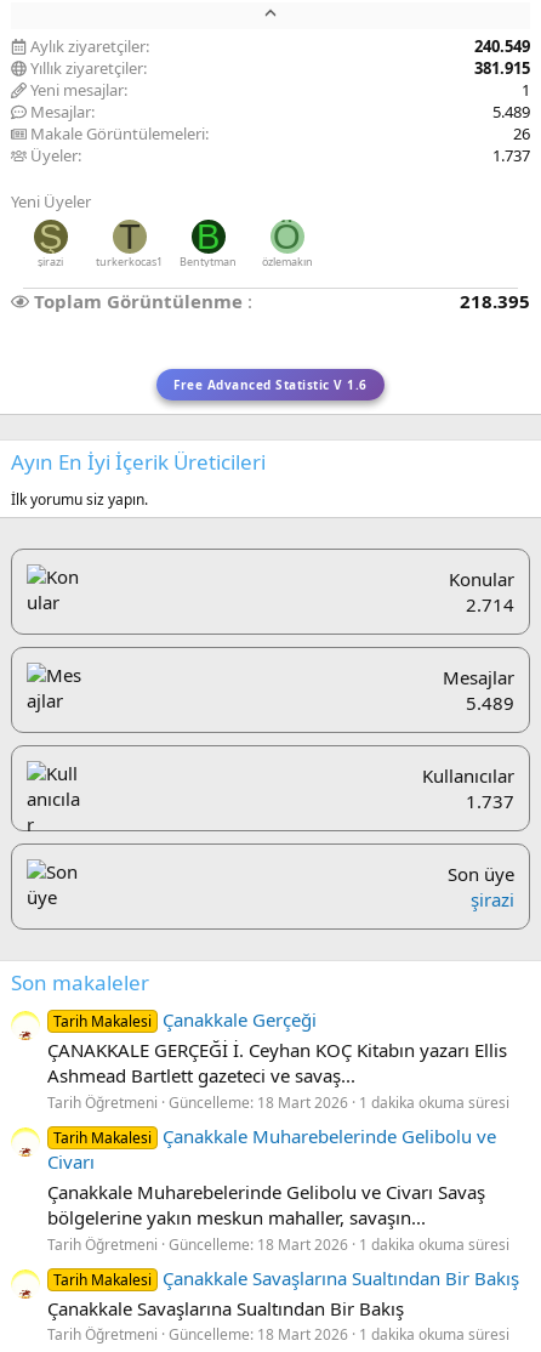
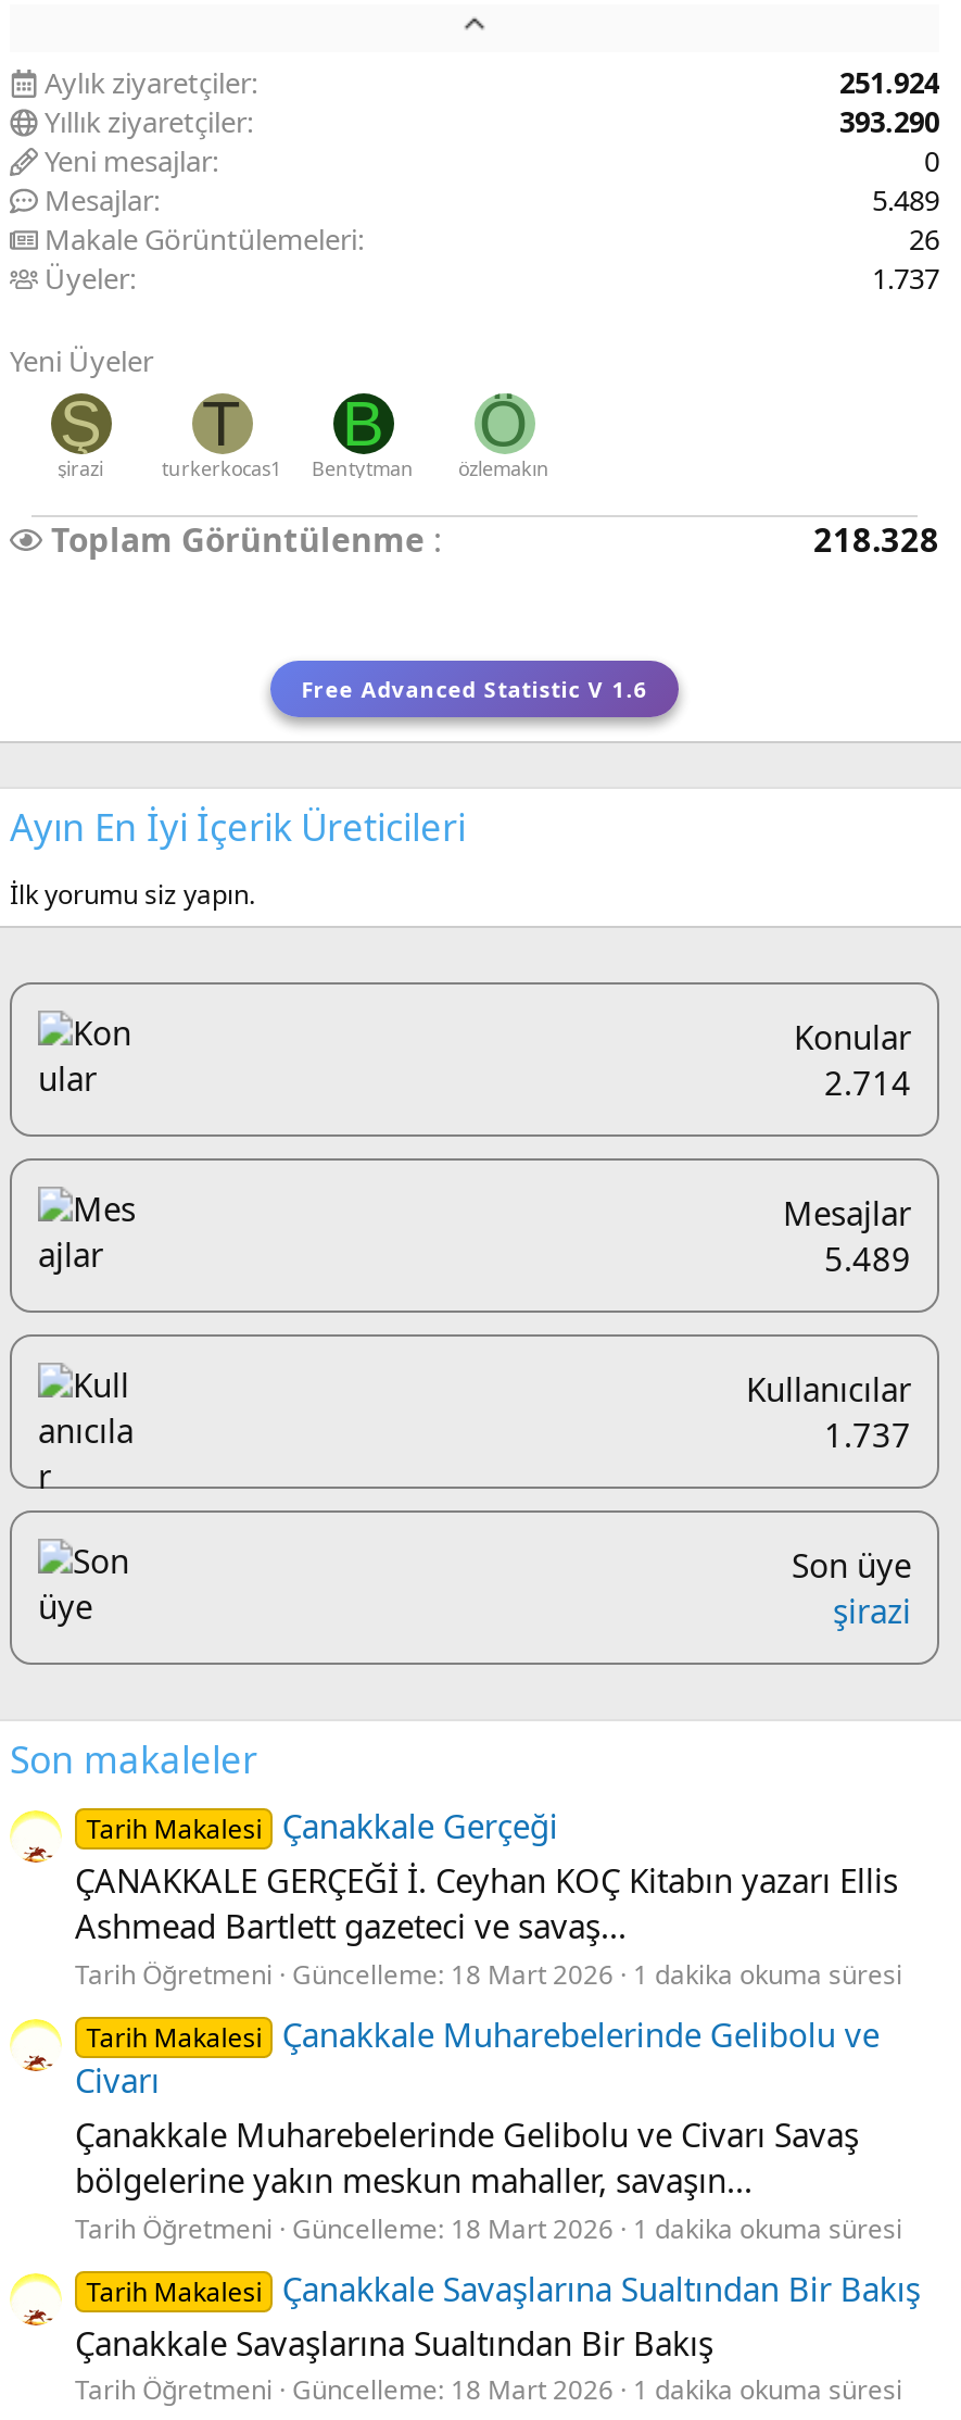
[474,35,530,57] 240.549 -> [839,63,939,102] 251.924
[474,57,530,79] 381.915 -> [839,102,939,141] 393.290
[522,79,530,101] 1 -> [924,141,939,180] 0
[460,289,530,313] 218.395 -> [813,517,939,561] 218.328

